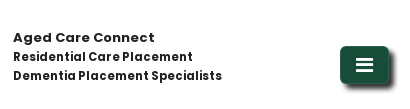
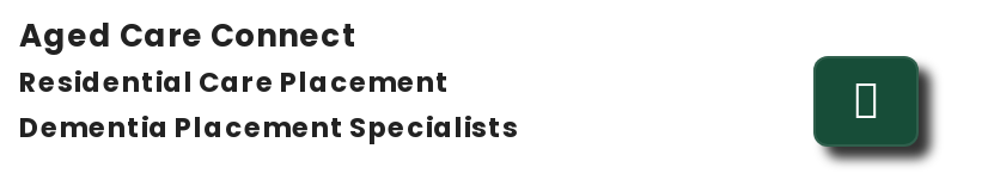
[339,45,374,90] [image] -> [801,56,880,159] [image]

